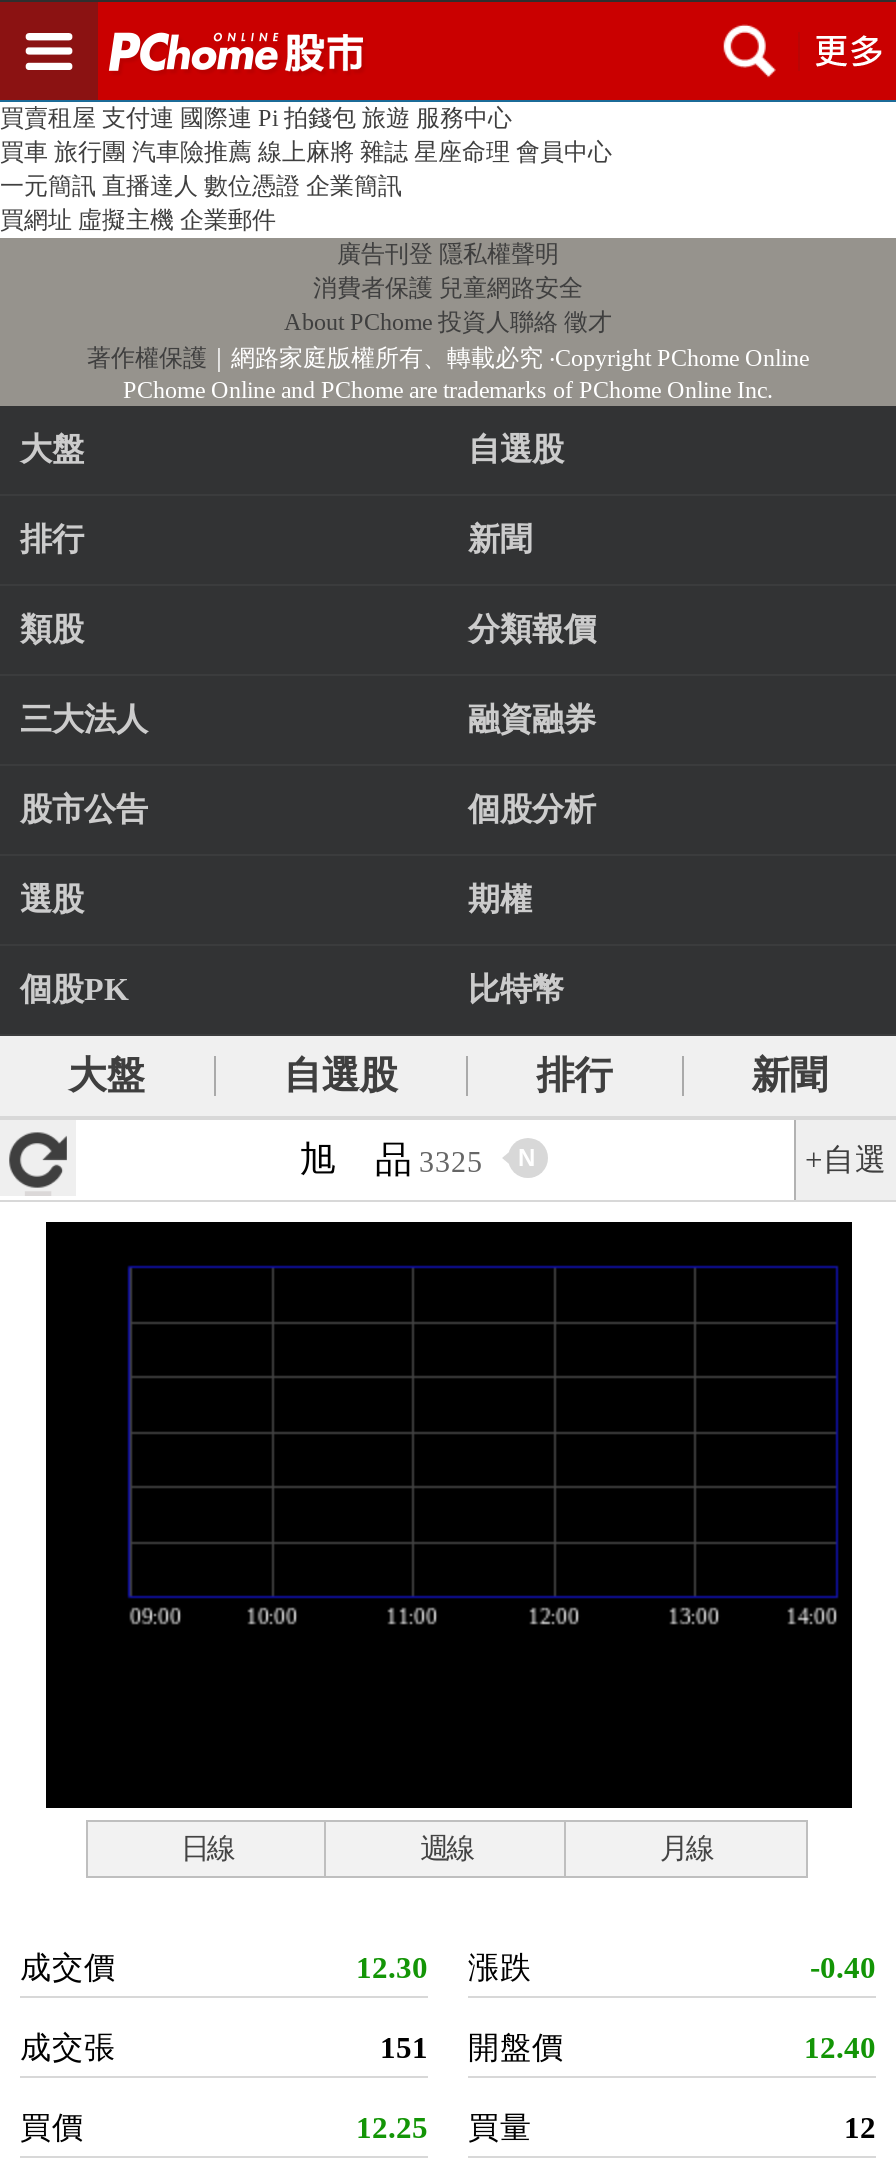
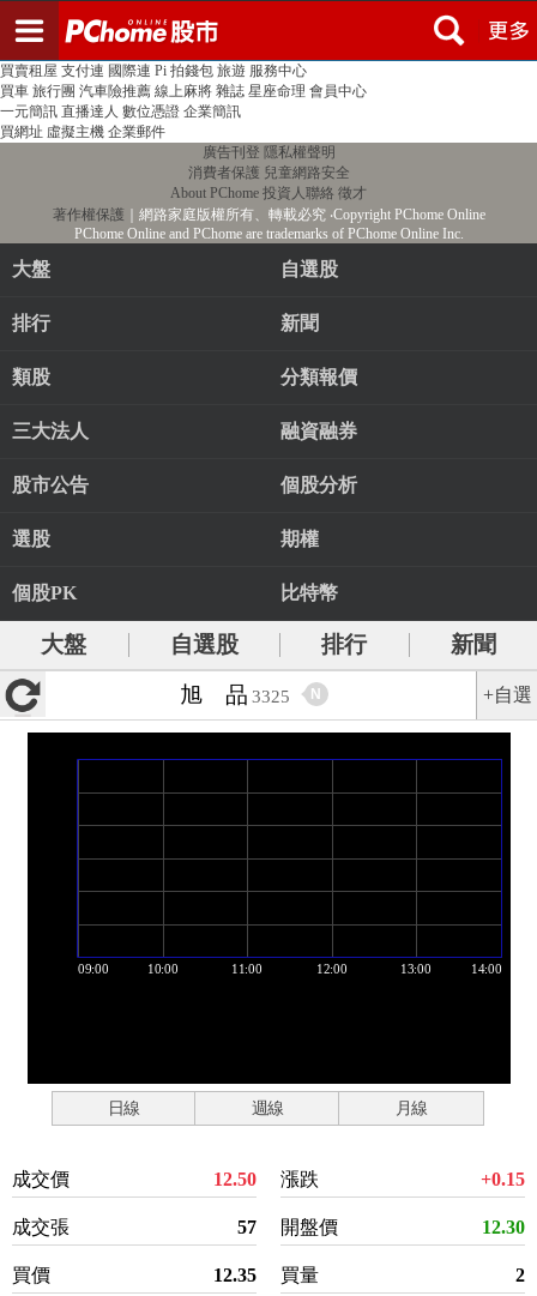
[356,1950,532,1984] 12.30 漲跌 -> [213,1169,319,1189] 12.50 漲跌
[810,1950,876,1984] -0.40 -> [481,1169,525,1189] +0.15
[380,2030,564,2064] 151 開盤價 -> [237,1217,338,1237] 57 開盤價
[804,2030,876,2064] 12.40 -> [482,1217,525,1237] 12.30
[356,2110,532,2144] 12.25 買量 -> [213,1265,319,1285] 12.35 買量
[844,2110,876,2144] 12 -> [515,1265,525,1285] 2

